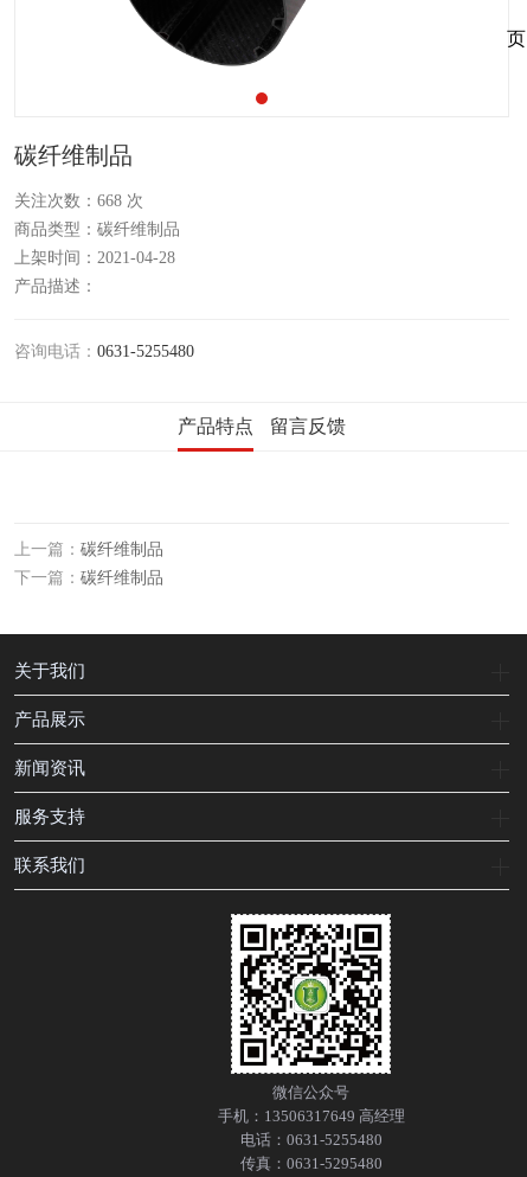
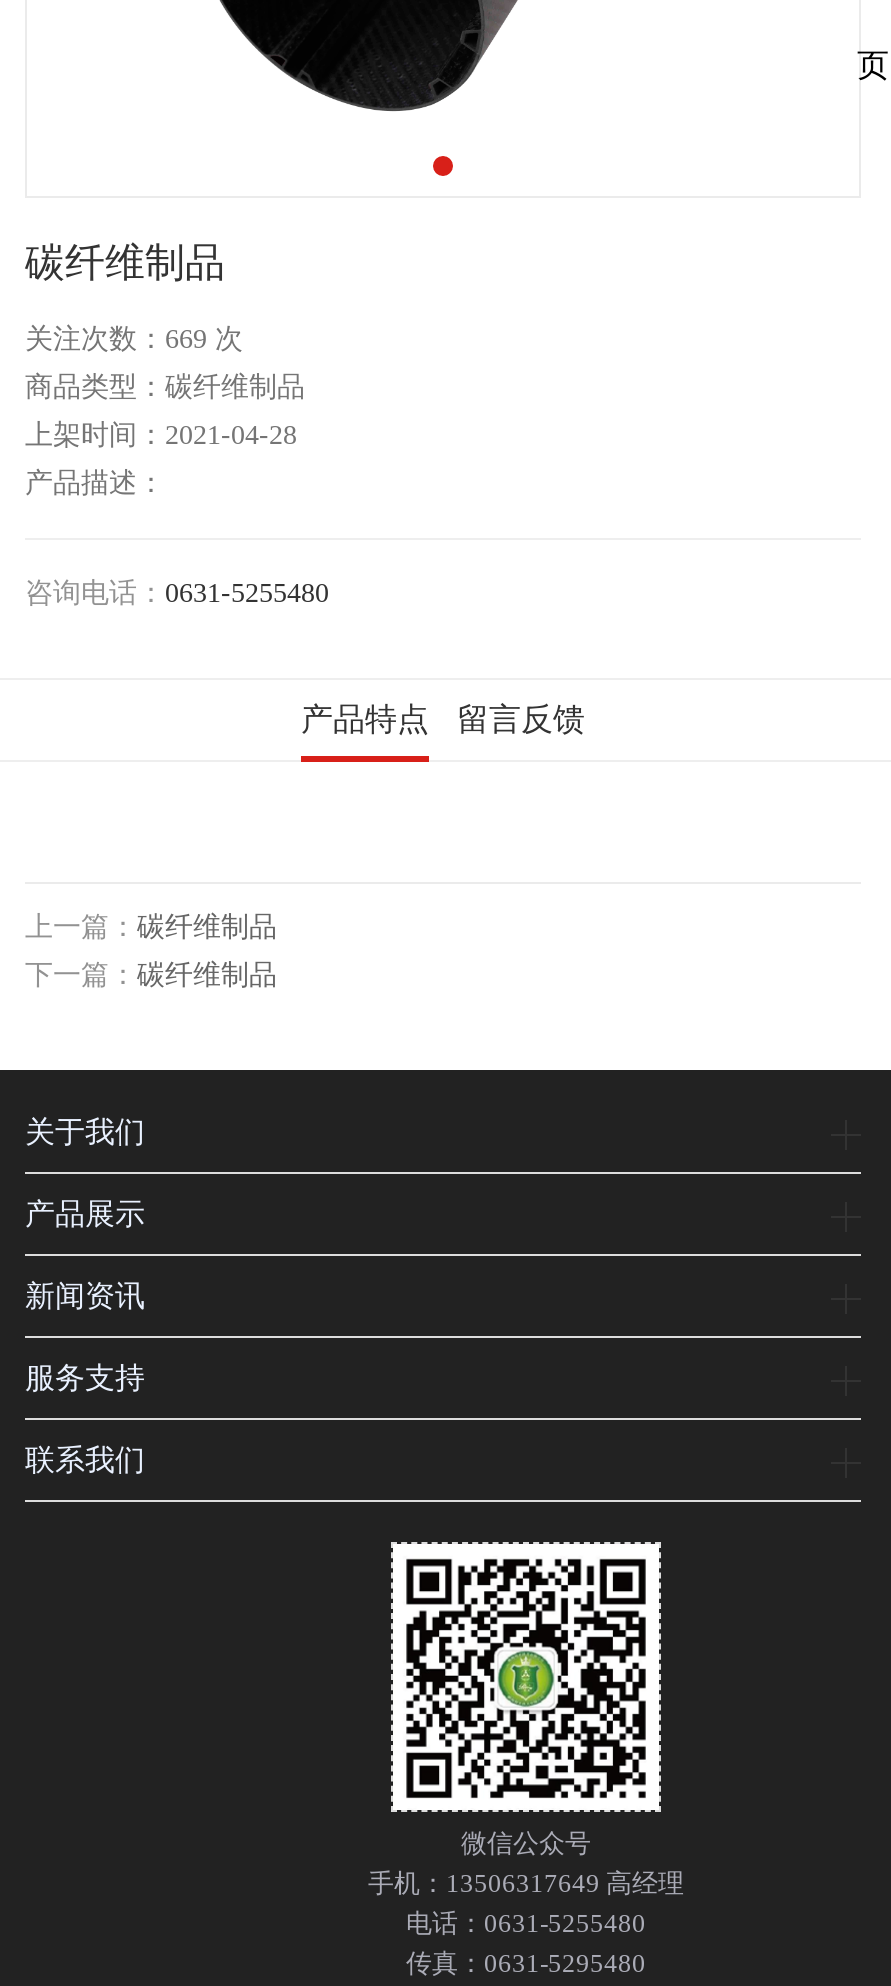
[14,192,143,210] 关注次数：668 次 -> [25,325,243,355] 关注次数：669 次

